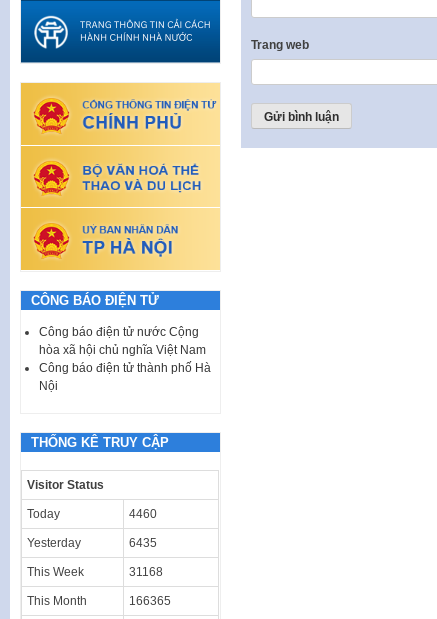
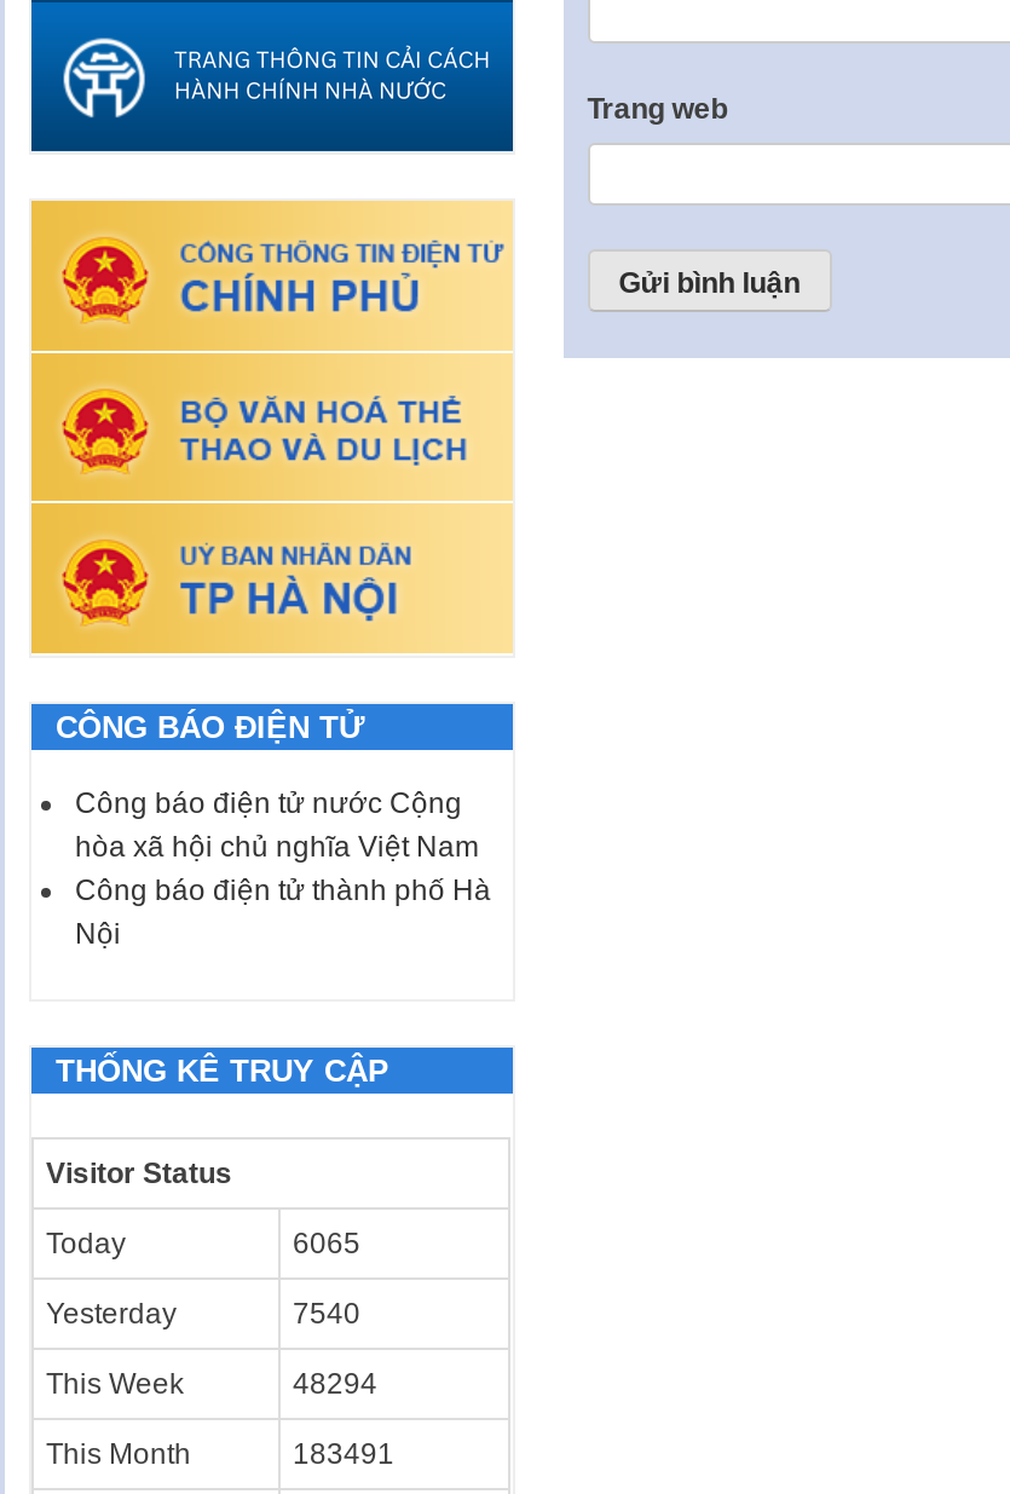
[129,507,157,521] 4460 -> [293,1226,360,1260] 6065
[129,536,157,550] 6435 -> [293,1297,360,1330] 7540
[129,565,163,579] 31168 -> [293,1367,377,1401] 48294
[129,594,171,608] 166365 -> [293,1437,394,1471] 183491

